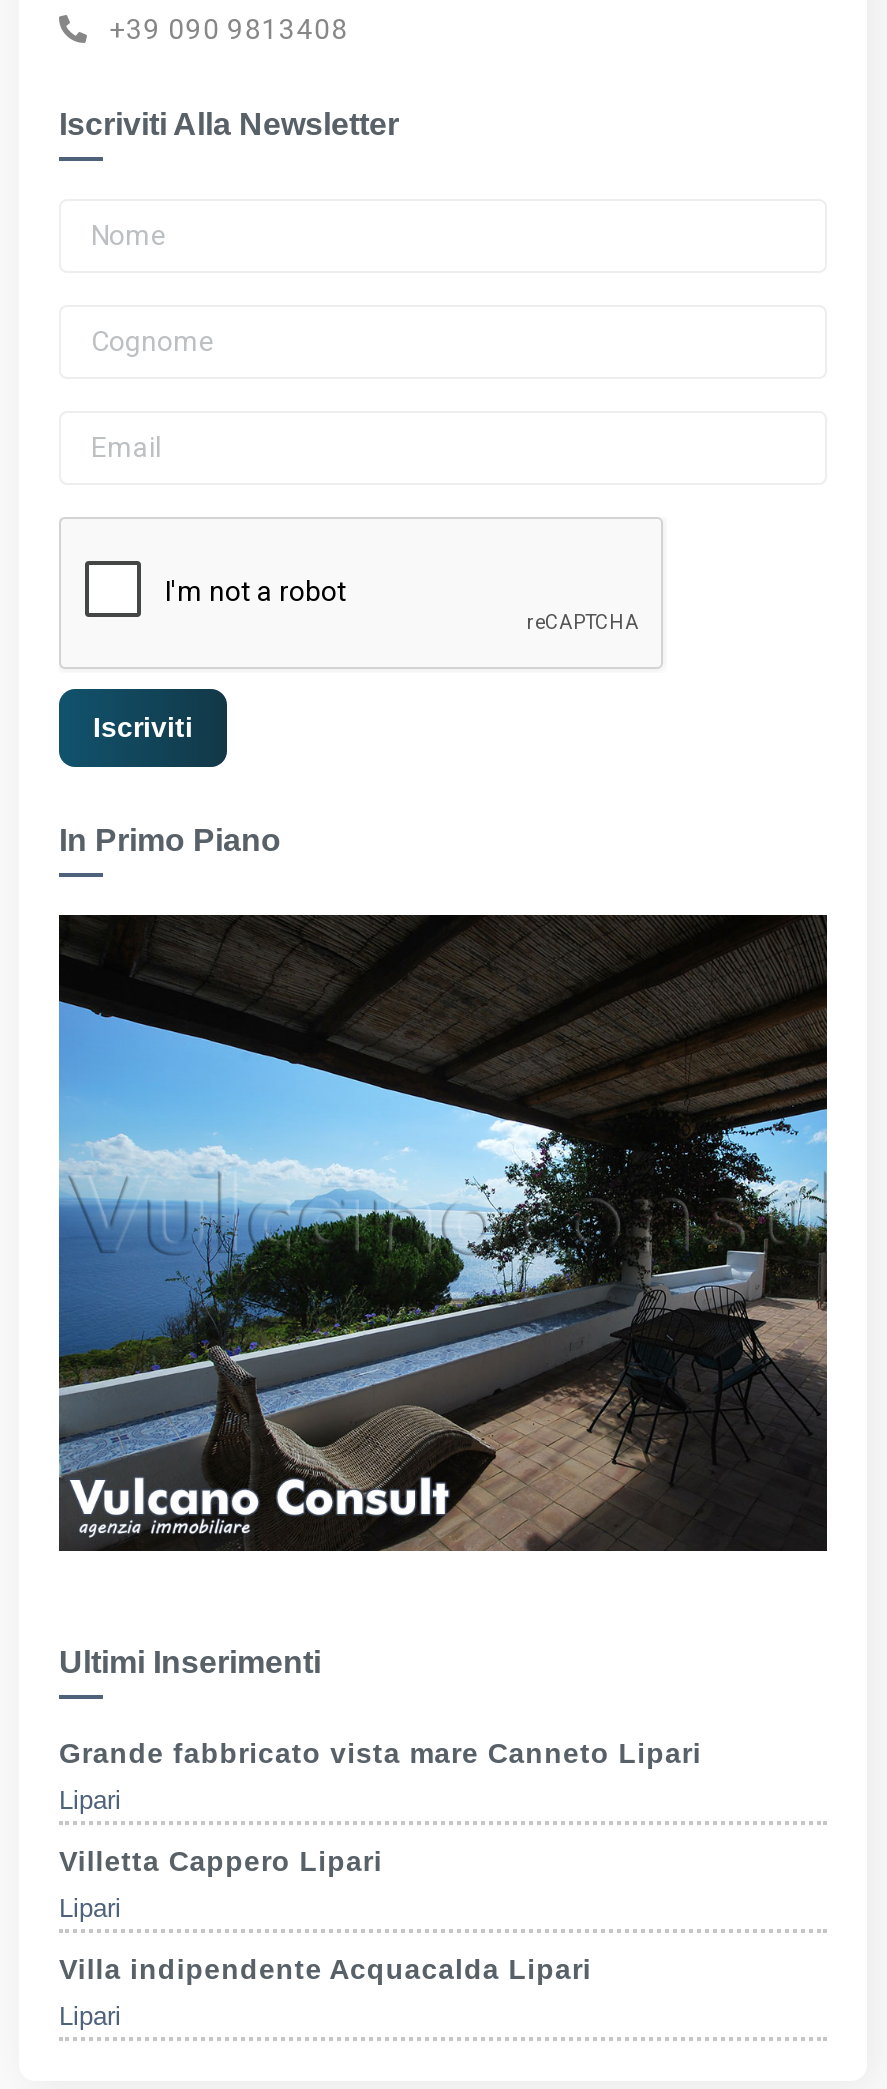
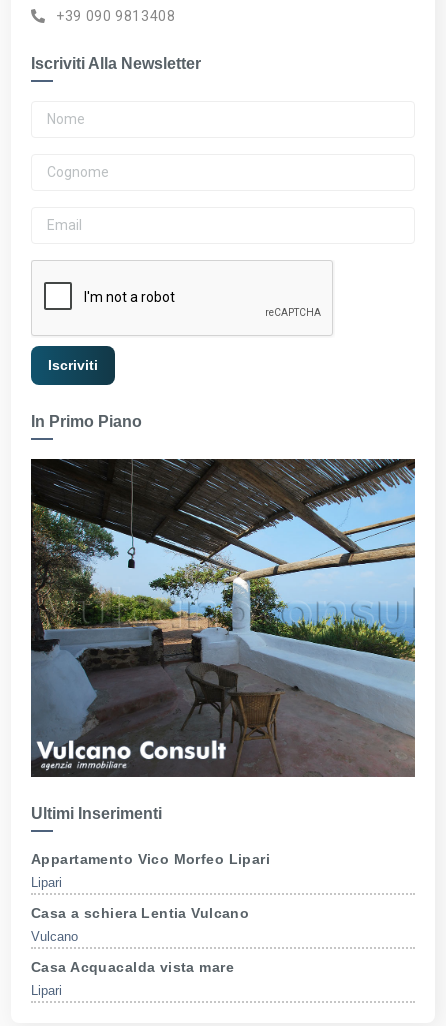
[57,913,829,1551] [image] -> [30,458,416,777] [image]
[59,1737,702,1769] Grande fabbricato vista mare Canneto Lipari -> [31,851,270,867] Appartamento Vico Morfeo Lipari
[59,1845,383,1877] Villetta Cappero Lipari -> [31,905,249,921] Casa a schiera Lentia Vulcano
[59,1893,121,1923] Lipari -> [31,929,78,944] Vulcano
[59,1953,592,1985] Villa indipendente Acquacalda Lipari -> [31,959,234,975] Casa Acquacalda vista mare

